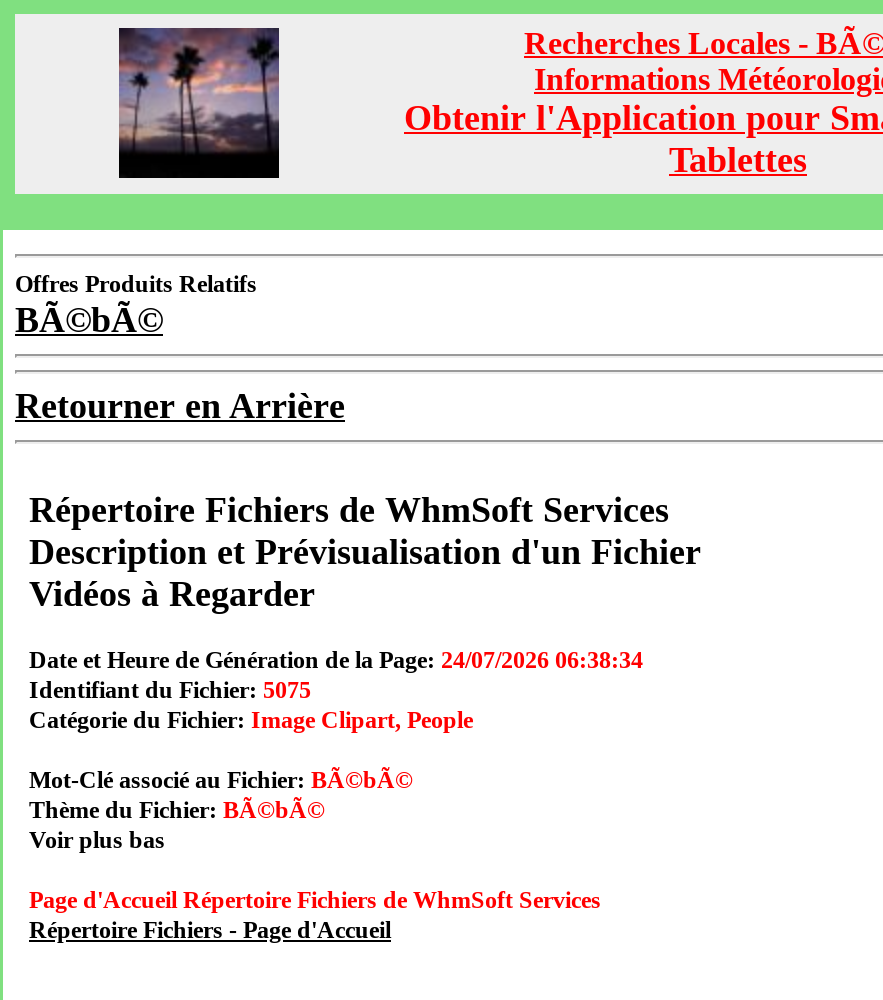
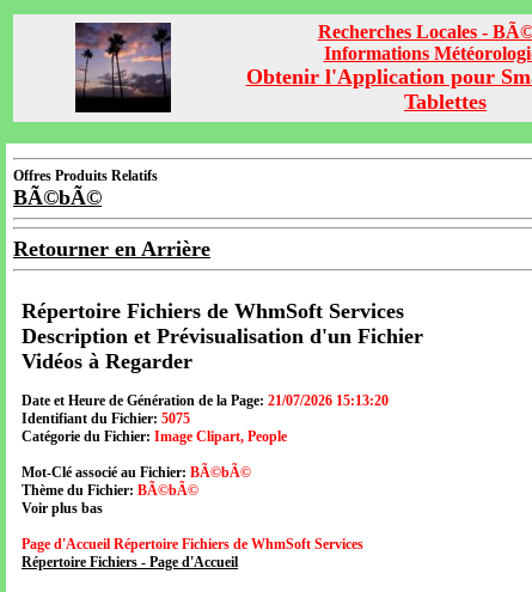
[29,646,643,674] Date et Heure de Génération de la Page: 24/07/2026 06:38:34 -> [22,392,389,409] Date et Heure de Génération de la Page: 21/07/2026 15:13:20

